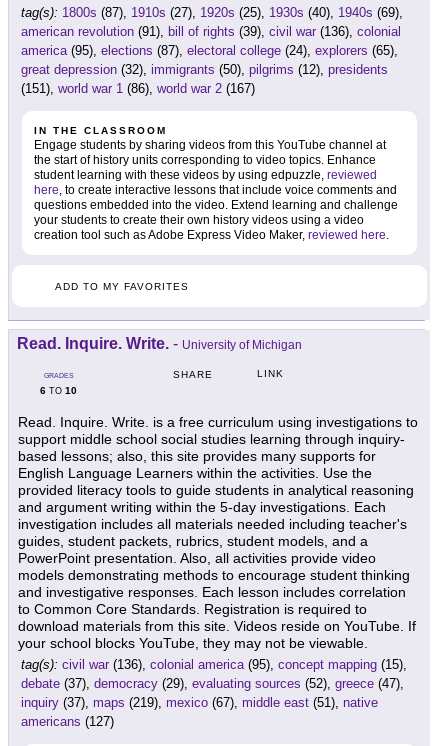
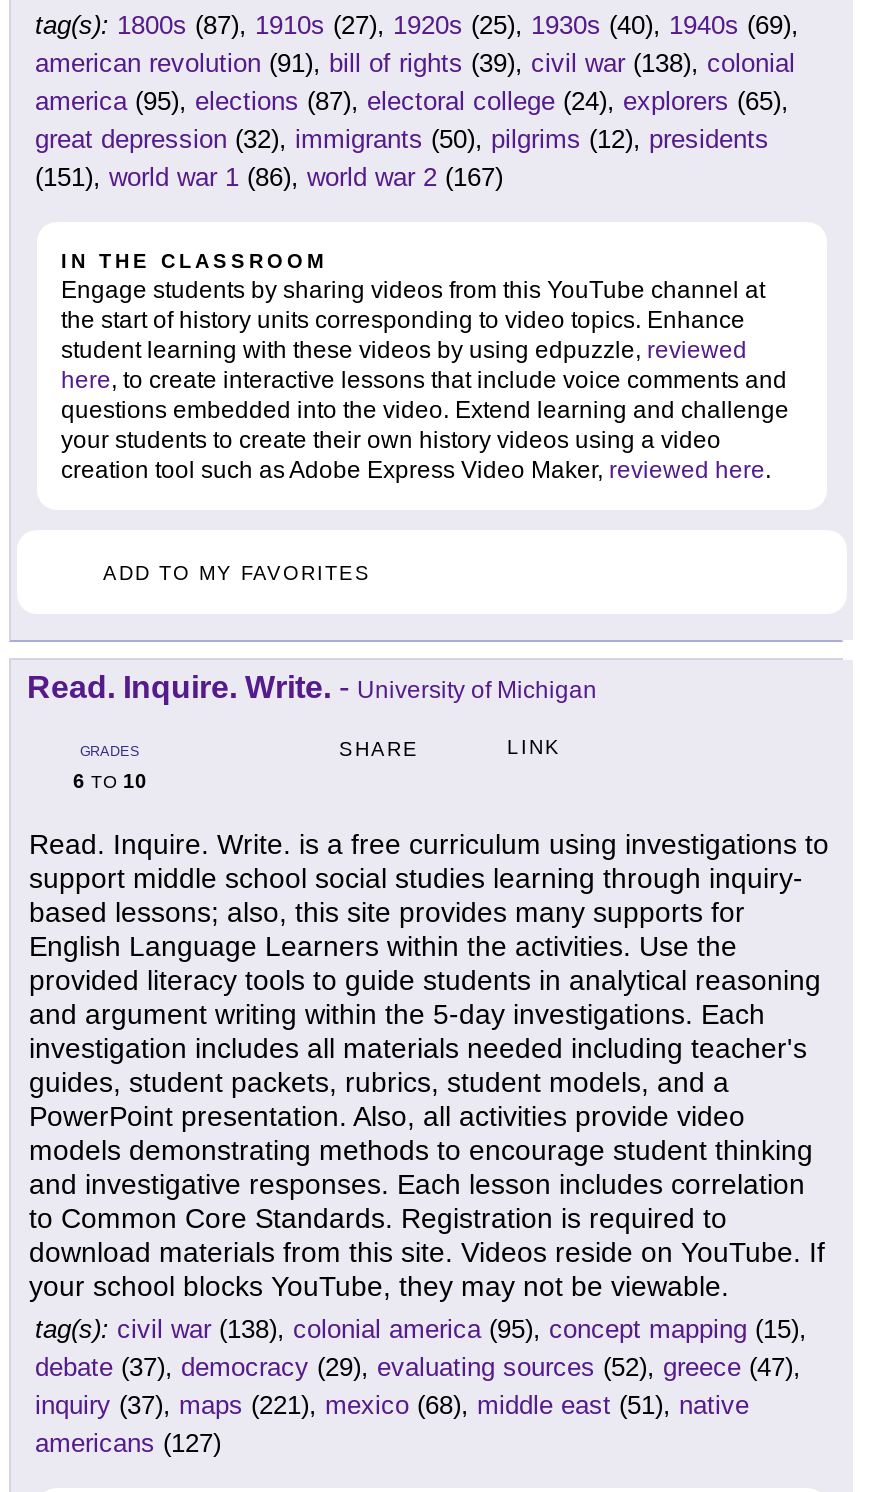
[21,24,401,39] american revolution (91), bill of rights (39), civil war (136), colonial -> [35,47,795,77] american revolution (91), bill of rights (39), civil war (138), colonial
[21,657,407,672] tag(s): civil war (136), colonial america (95), concept mapping (15), -> [35,1313,807,1343] tag(s): civil war (138), colonial america (95), concept mapping (15),
[21,695,378,710] inquiry (37), maps (219), mexico (67), middle east (51), native -> [35,1389,749,1419] inquiry (37), maps (221), mexico (68), middle east (51), native

